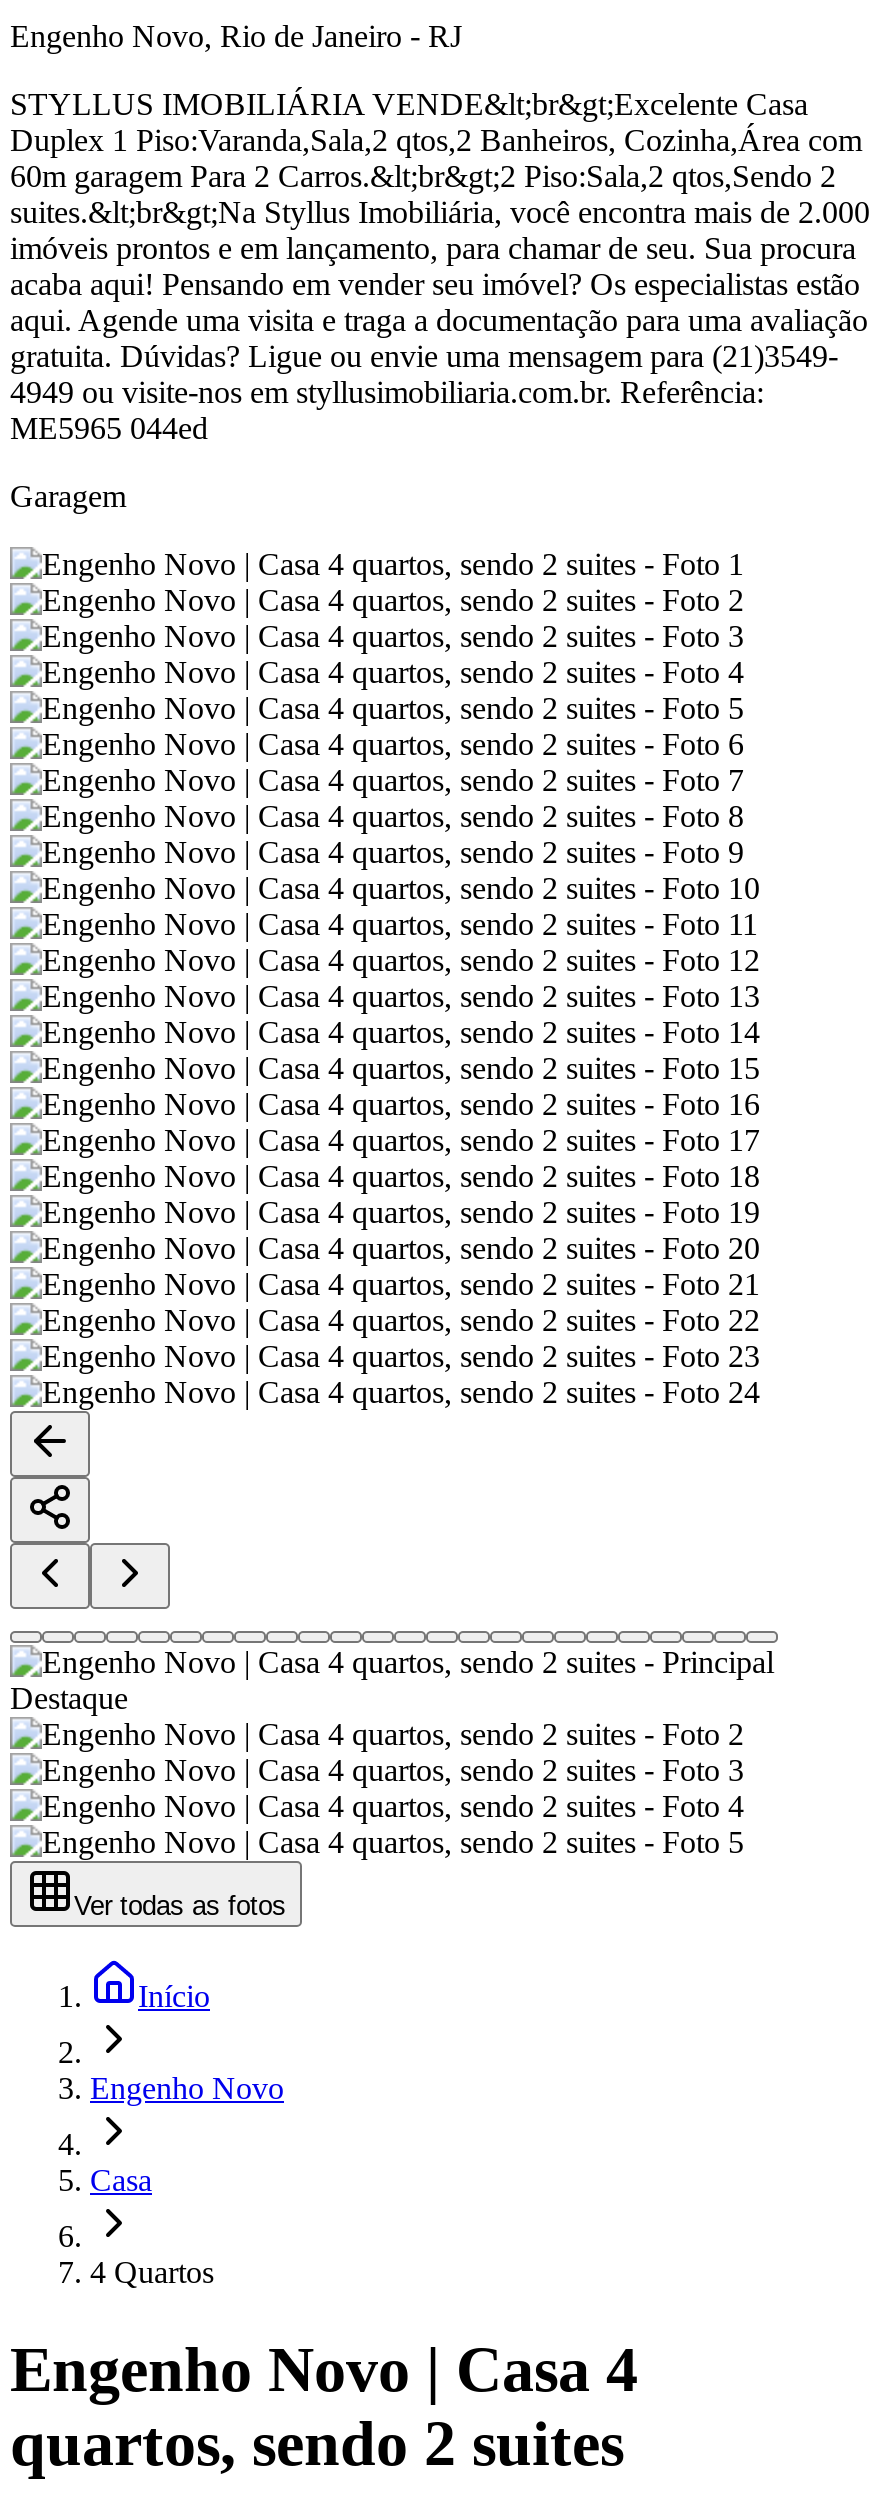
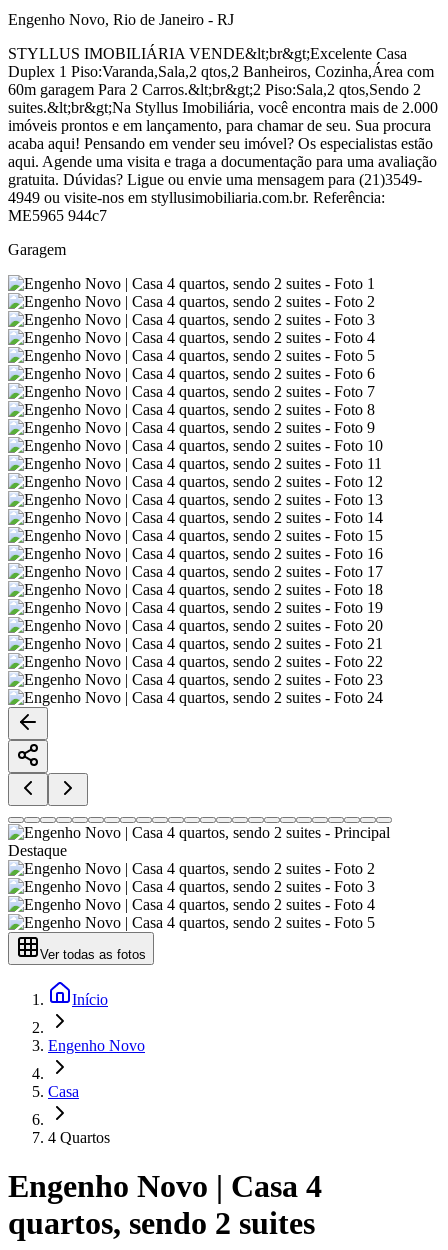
[10,411,208,445] ME5965 044ed -> [8,207,107,224] ME5965 944c7

